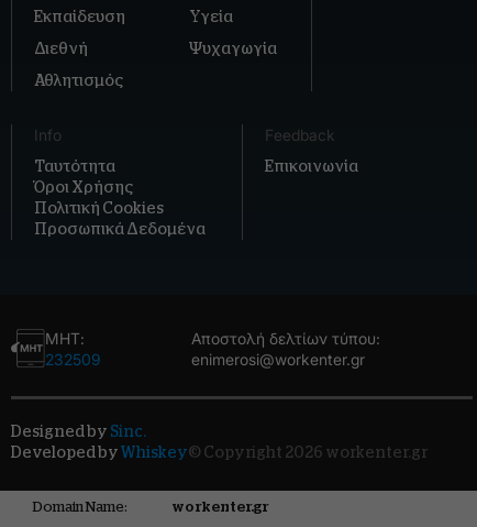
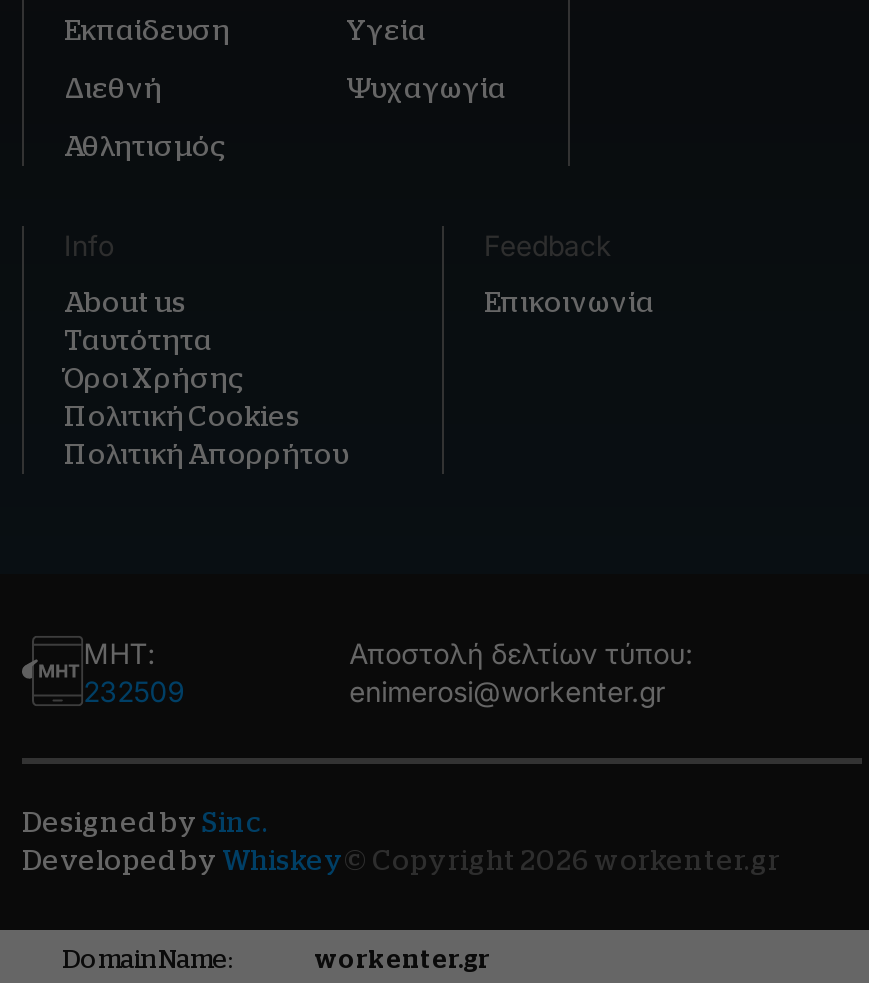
none -> [64,288,186,316] About us
[34,221,206,237] Προσωπικά Δεδομένα -> [64,440,348,468] Πολιτική Απορρήτου

